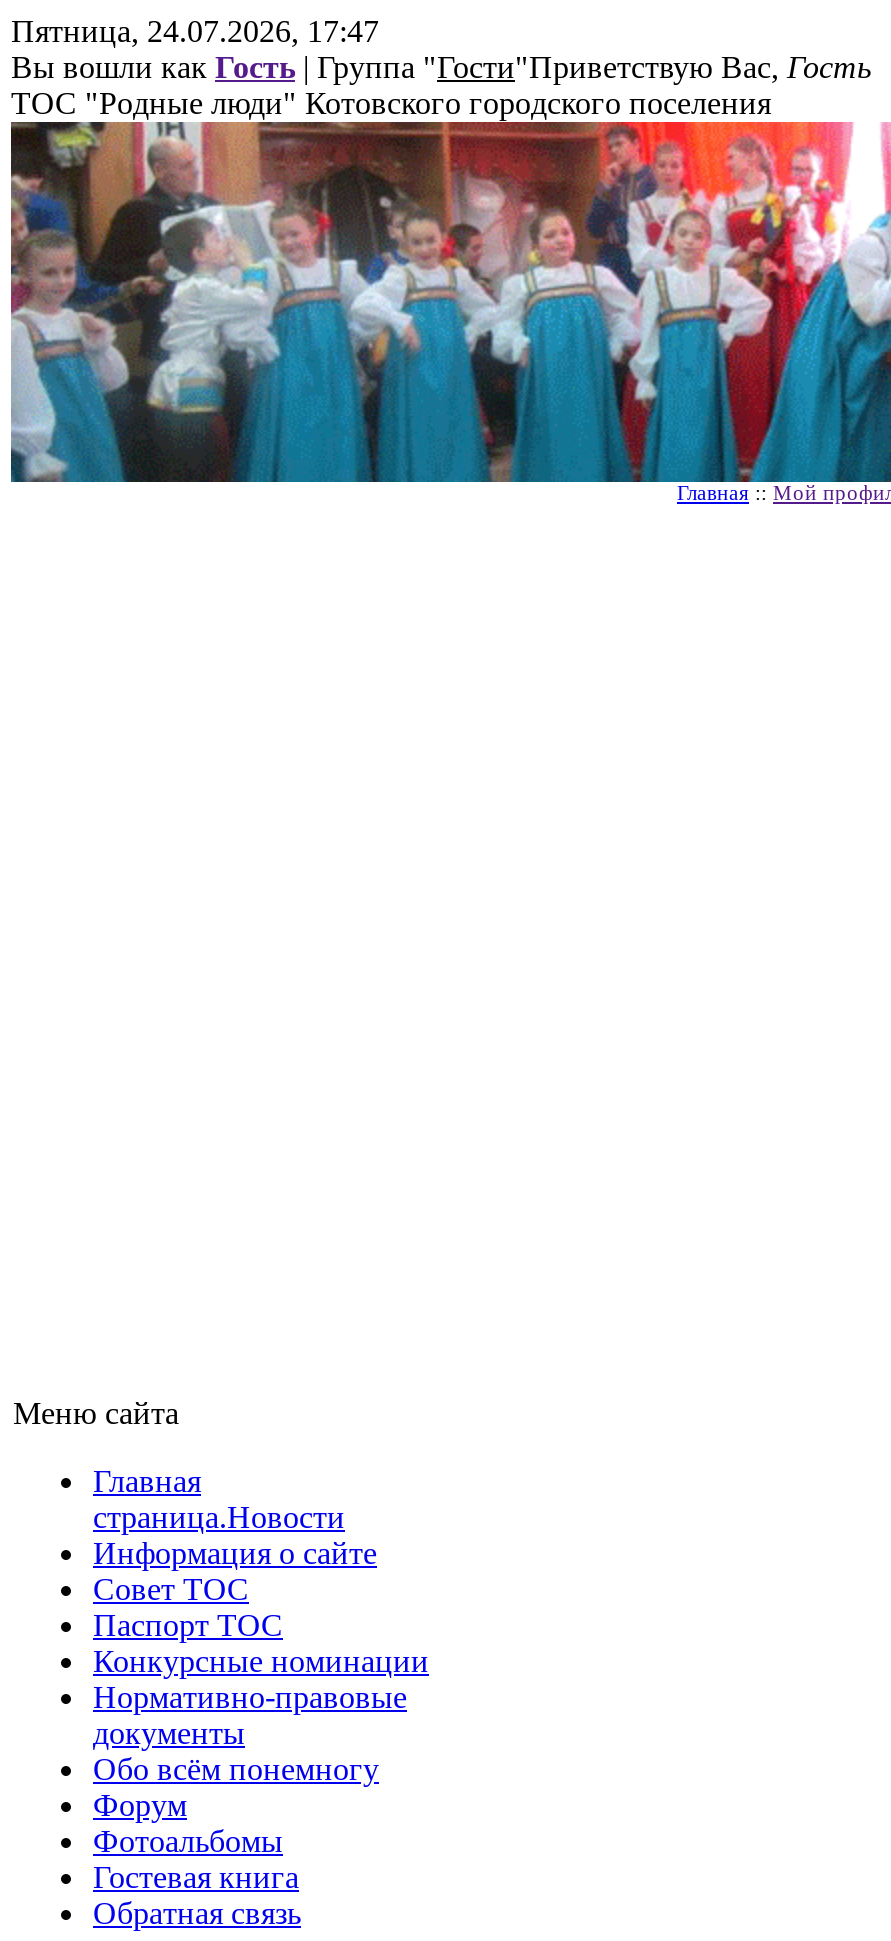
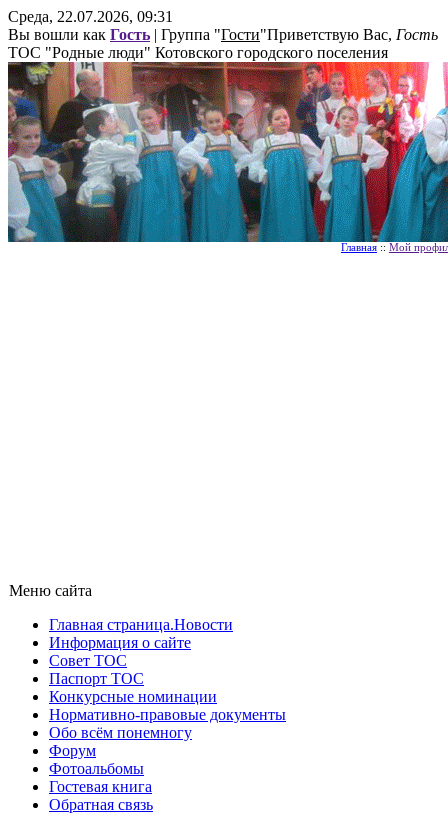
[11,14,379,48] Пятница, 24.07.2026, 17:47 -> [8,8,173,25] Среда, 22.07.2026, 09:31

